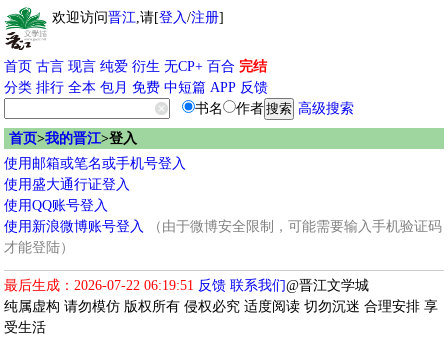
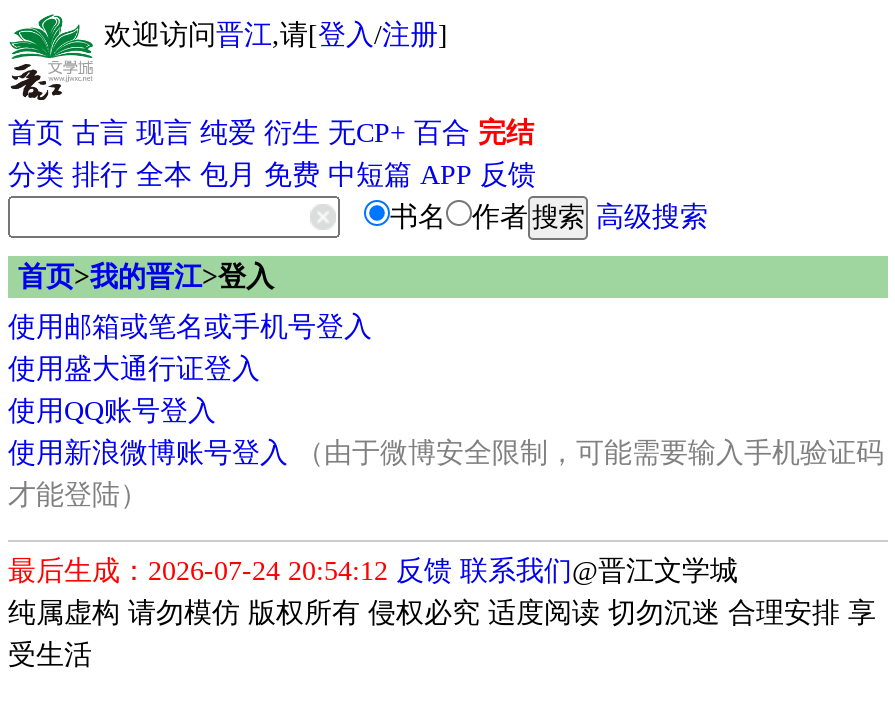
[4,278,369,293] 最后生成：2026-07-22 06:19:51 反馈 联系我们@晋江文学城 -> [8,556,738,586] 最后生成：2026-07-24 20:54:12 反馈 联系我们@晋江文学城

